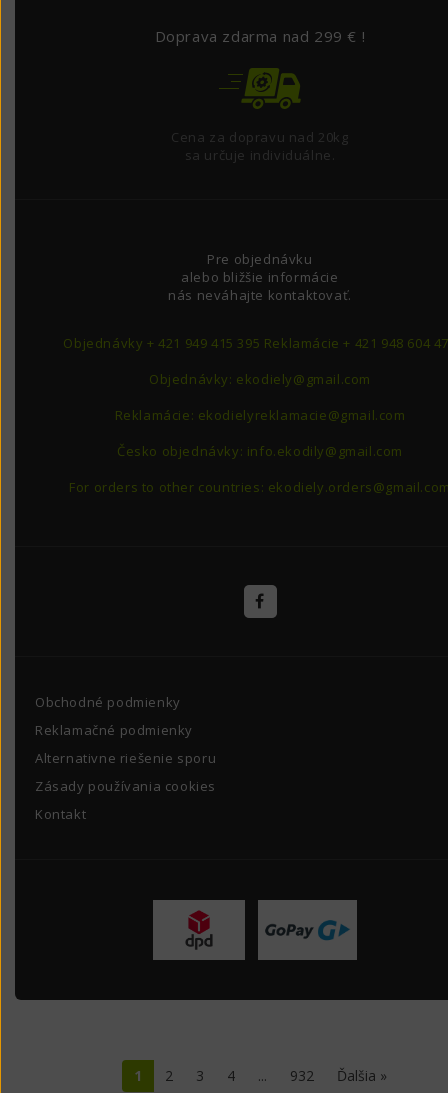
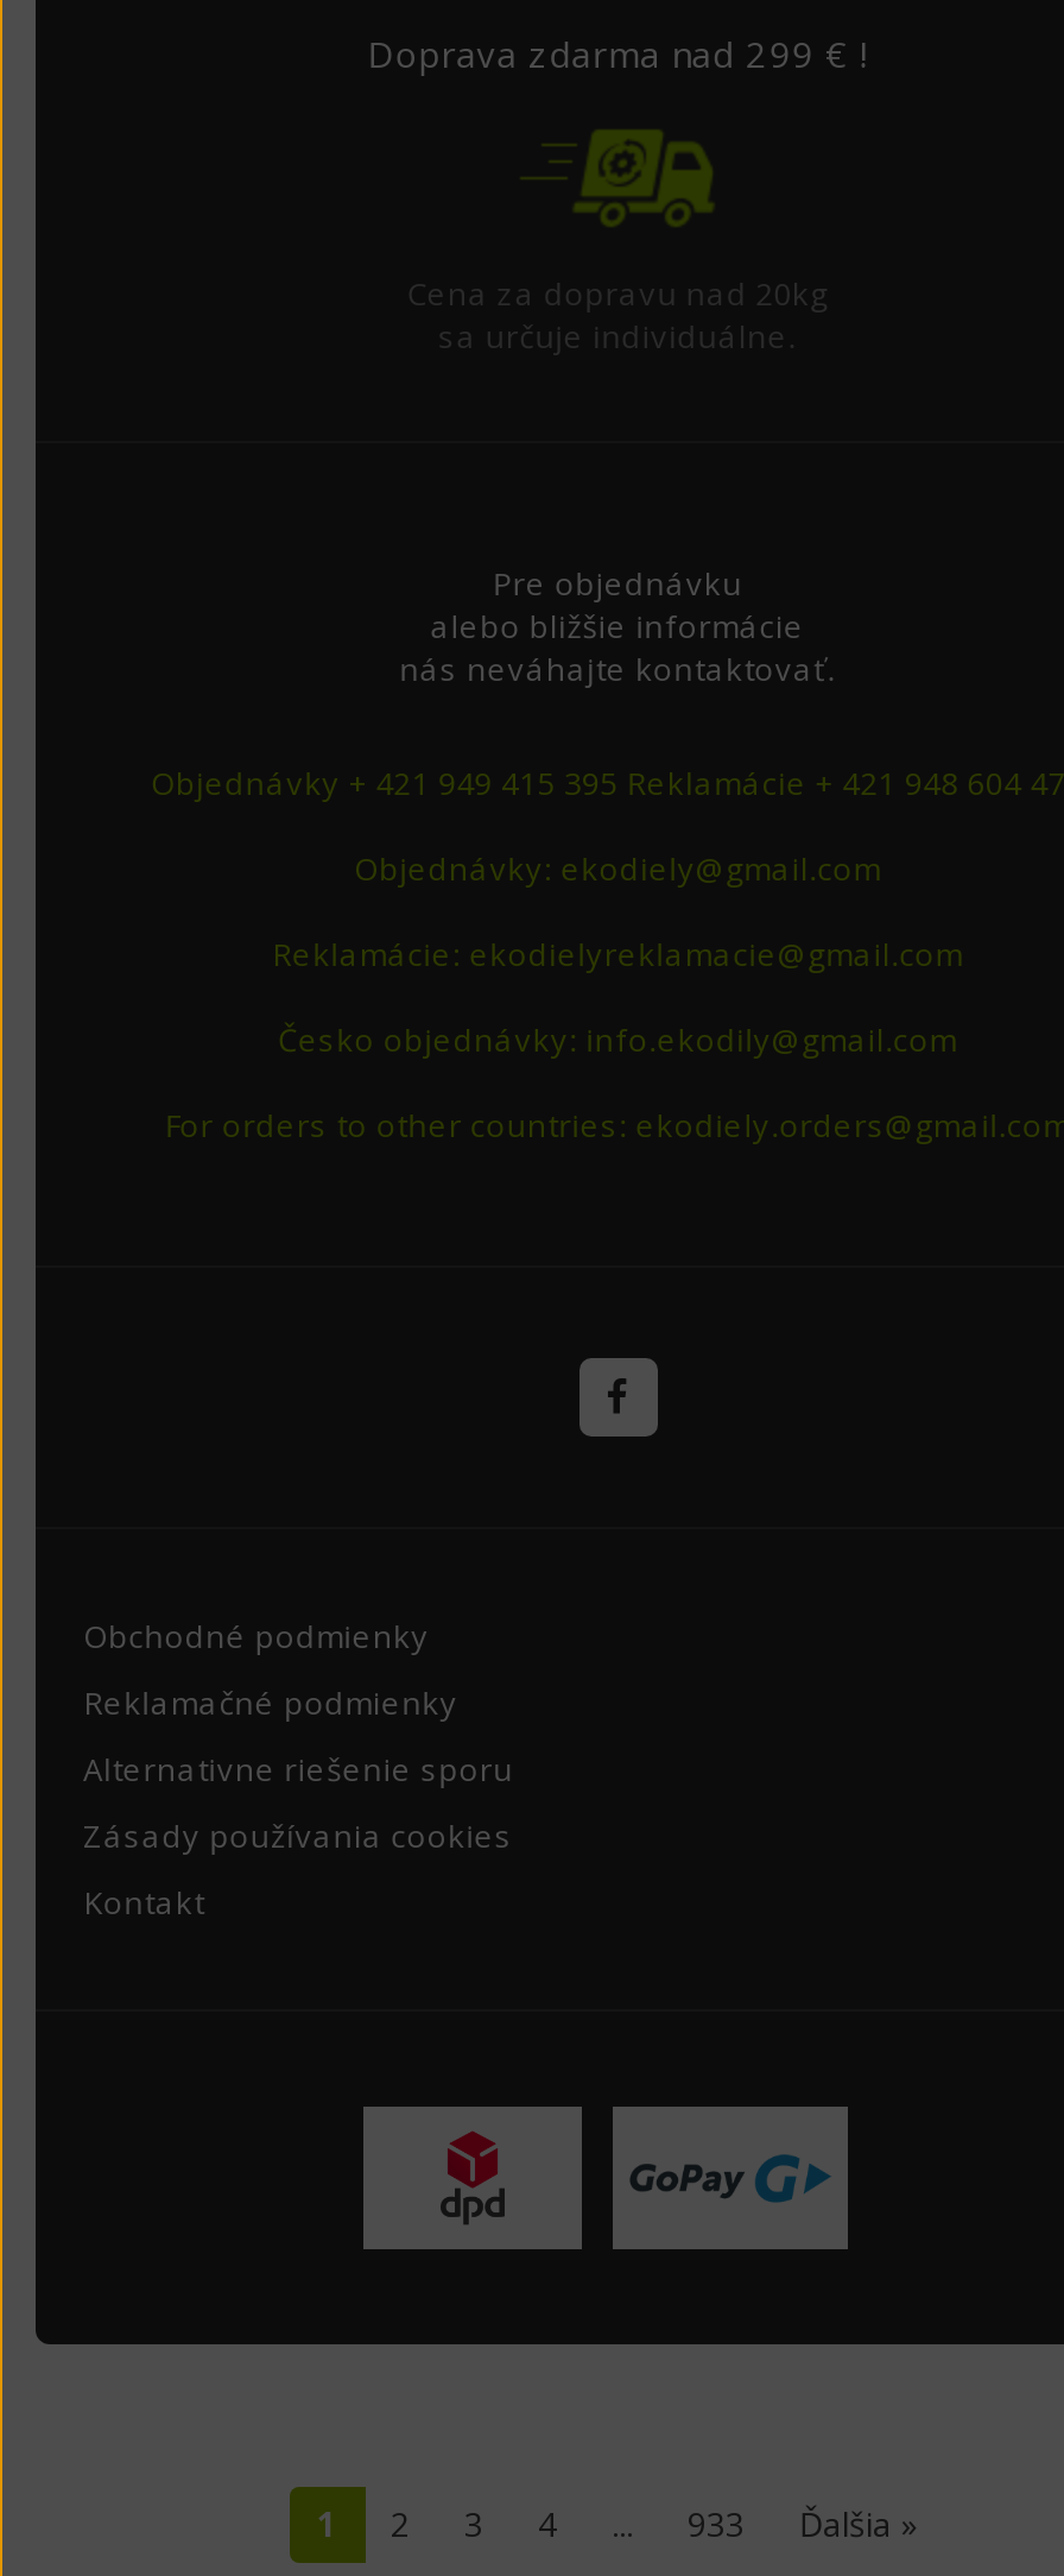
[289,1066,313,1085] 932 -> [688,2501,745,2546] 933

